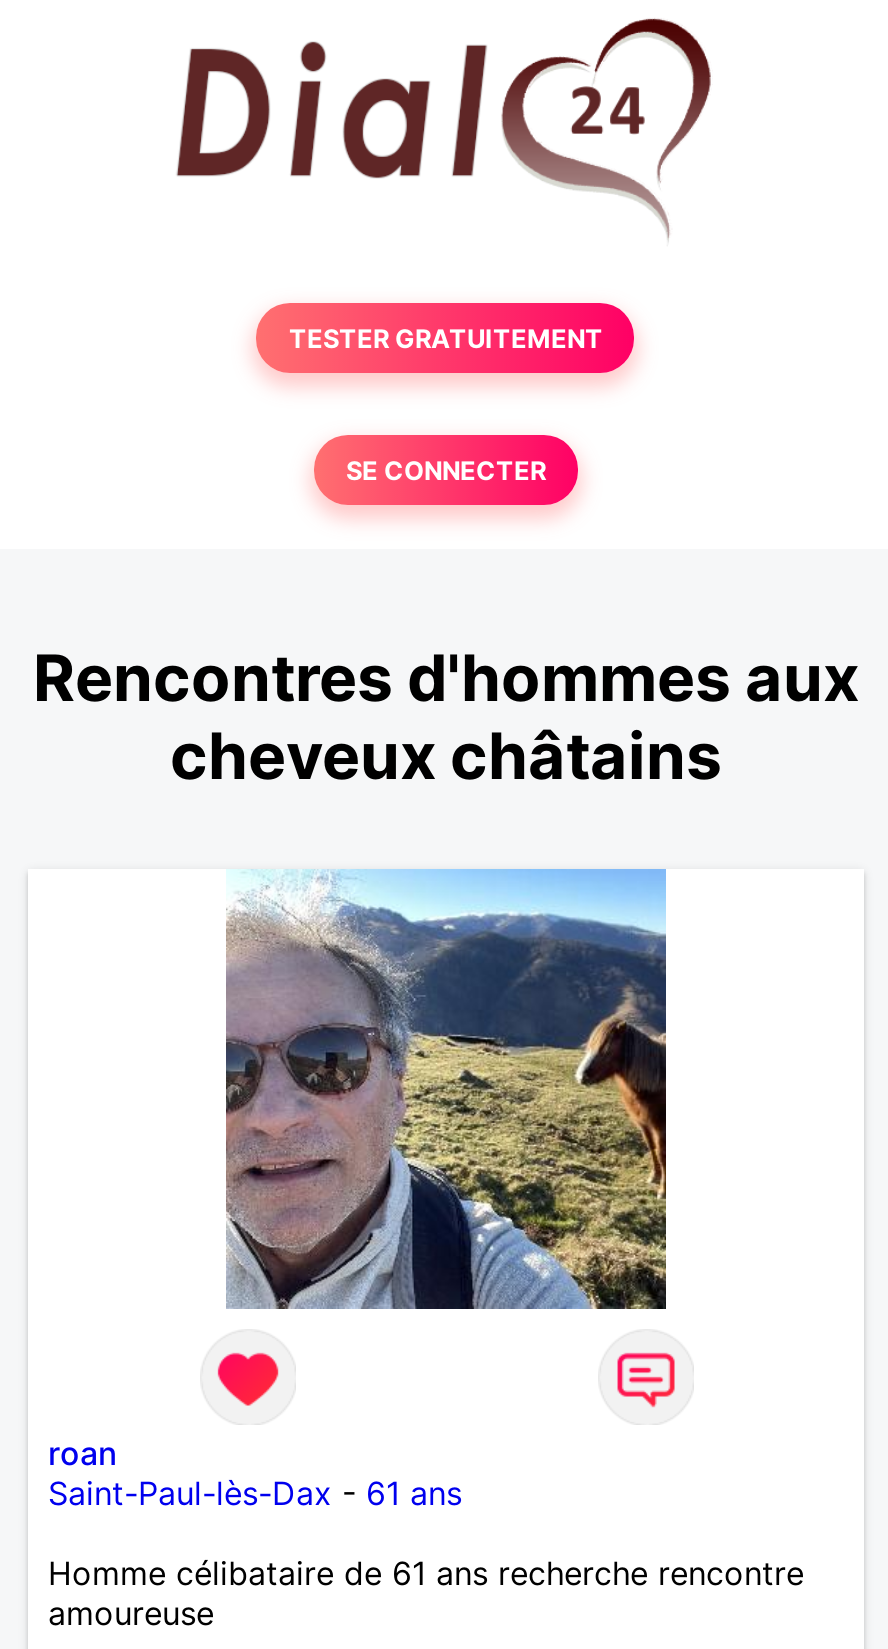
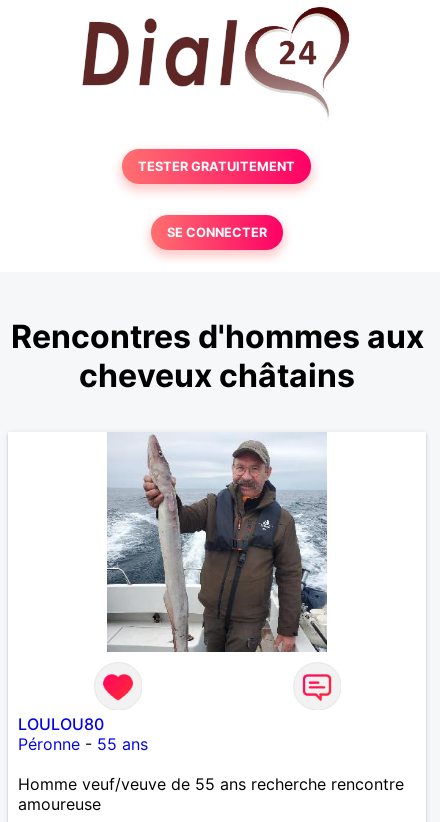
[224,869,668,1311] [image] -> [106,433,328,653] [image]
[48,1433,462,1513] roan | Saint-Paul-lès-Dax - 61 ans -> [18,714,148,754] LOULOU80 | Péronne - 55 ans
[48,1553,804,1593] Homme célibataire de 61 ans recherche rencontre -> [18,774,404,794] Homme veuf/veuve de 55 ans recherche rencontre

